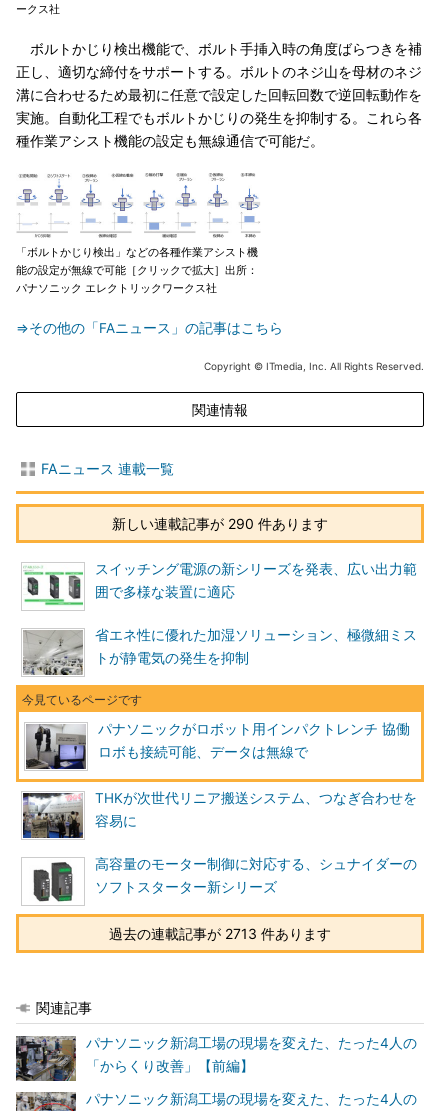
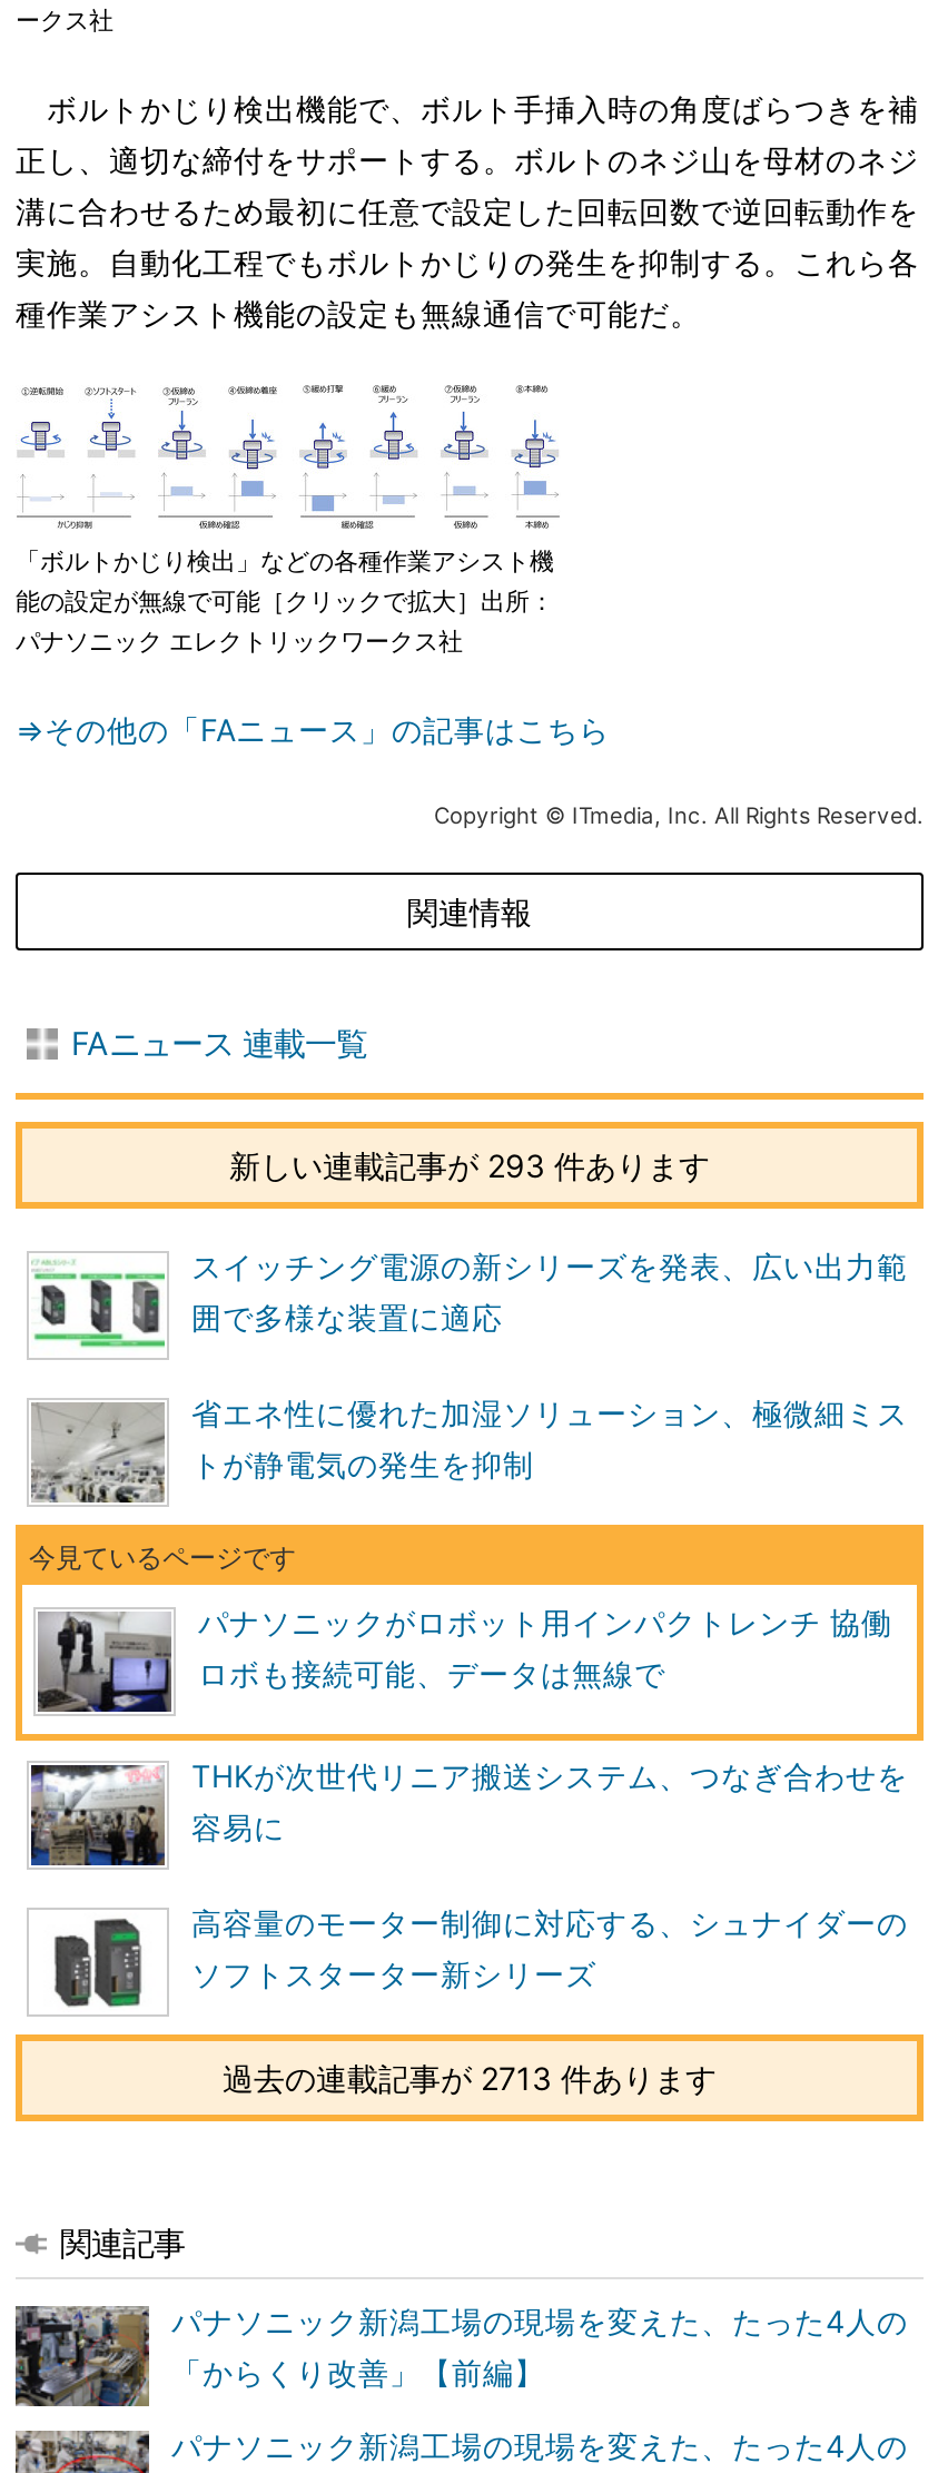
[112,515,328,532] 新しい連載記事が 290 件あります -> [229,1146,710,1184] 新しい連載記事が 293 件あります

